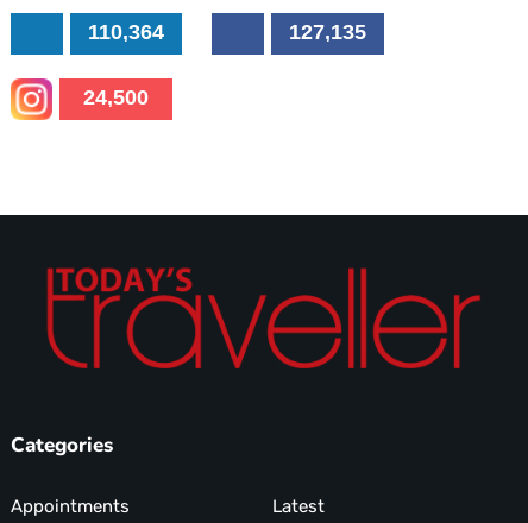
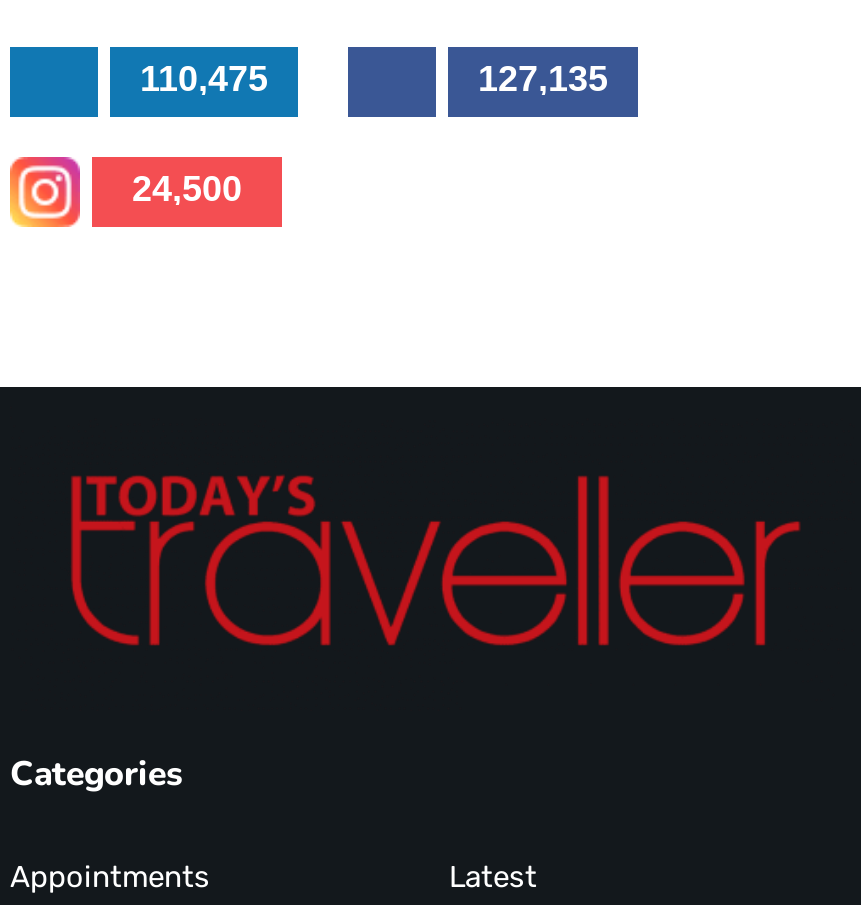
[88,20,164,44] 110,364 -> [140,59,268,99] 110,475

